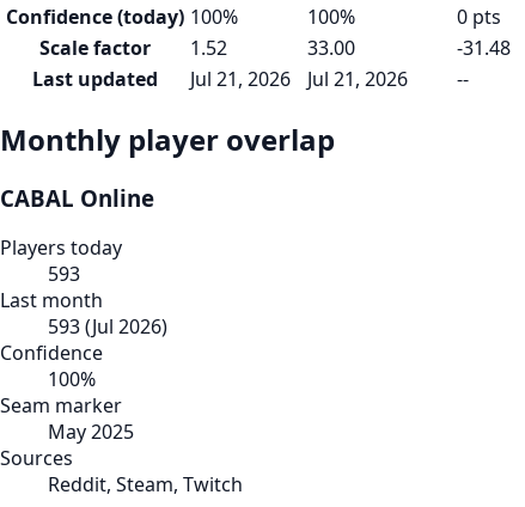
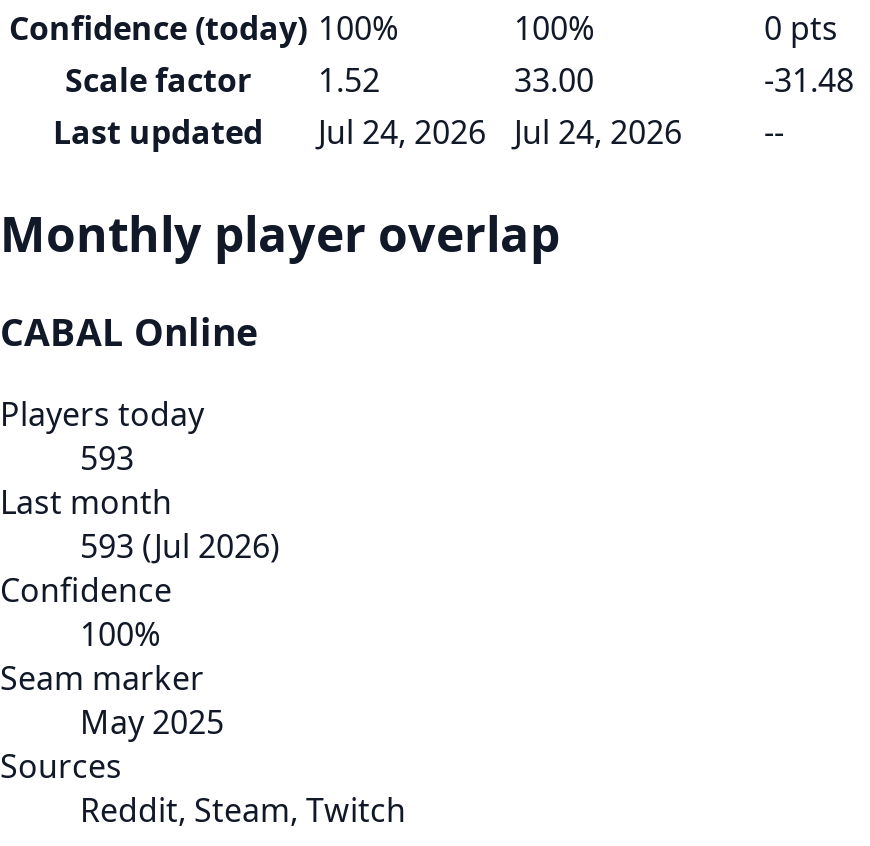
[190,65,291,92] Jul 21, 2026 -> [318,109,486,153] Jul 24, 2026
[307,65,408,92] Jul 21, 2026 -> [514,109,682,153] Jul 24, 2026

